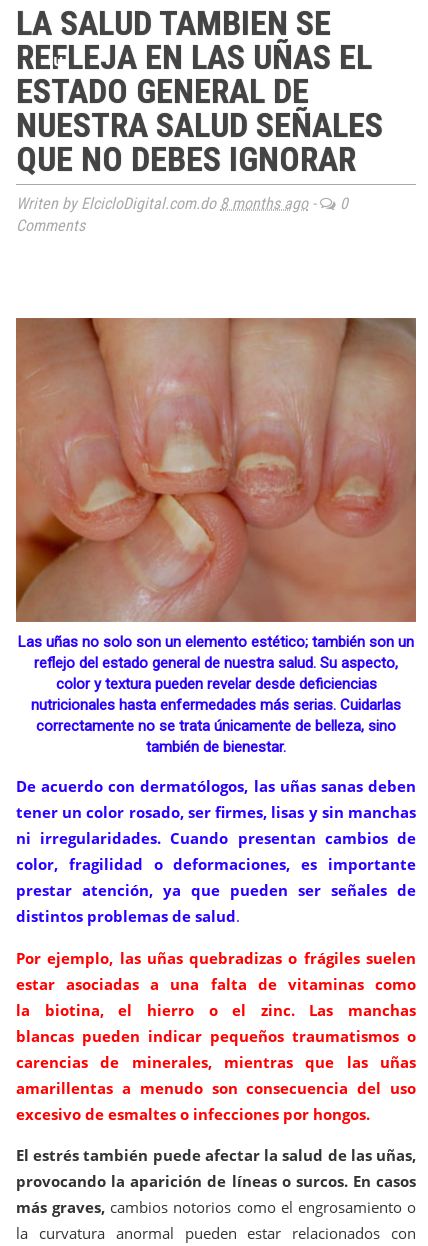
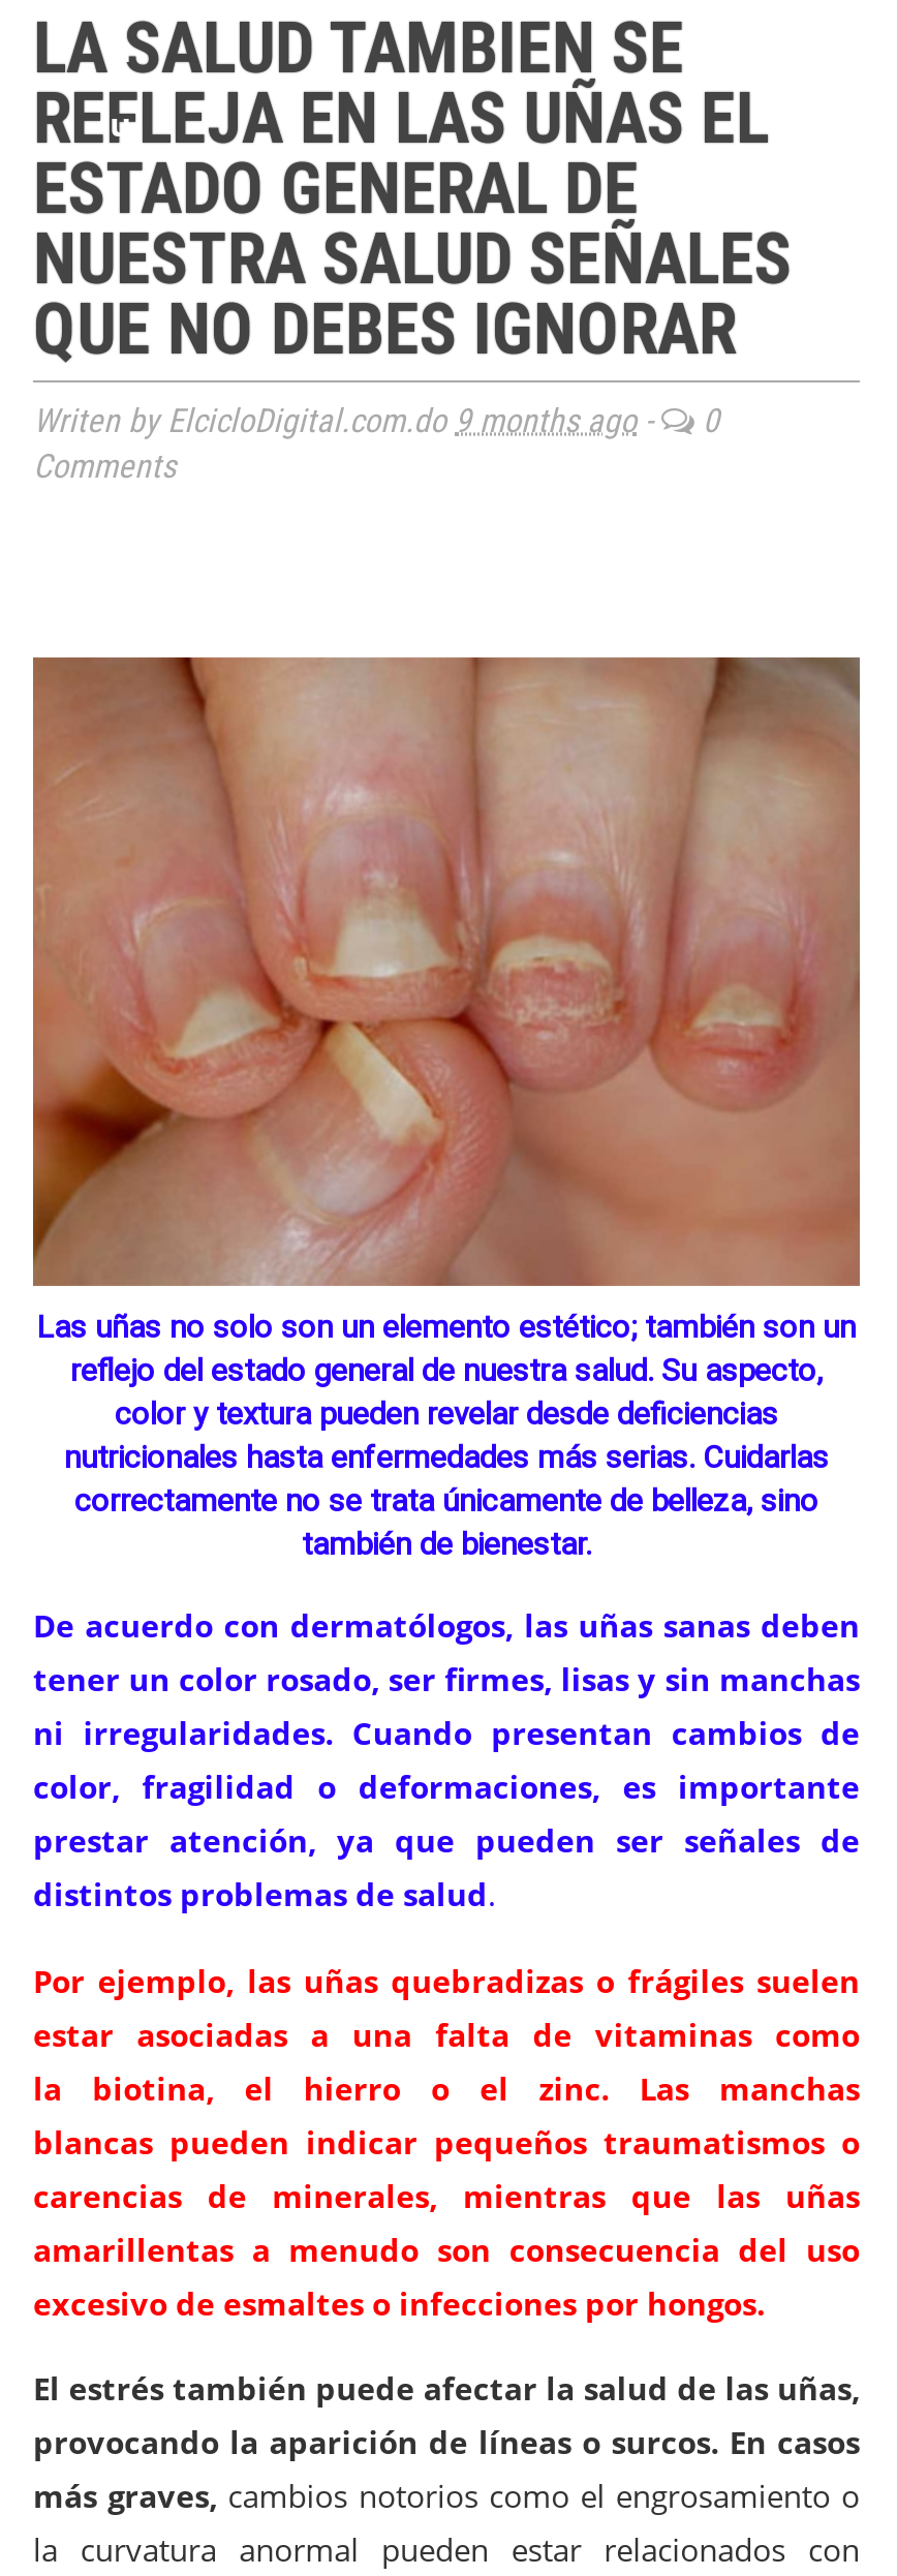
[16,194,320,213] Writen by ElcicloDigital.com.do 8 months ago - -> [33,400,661,440] Writen by ElcicloDigital.com.do 9 months ago -

